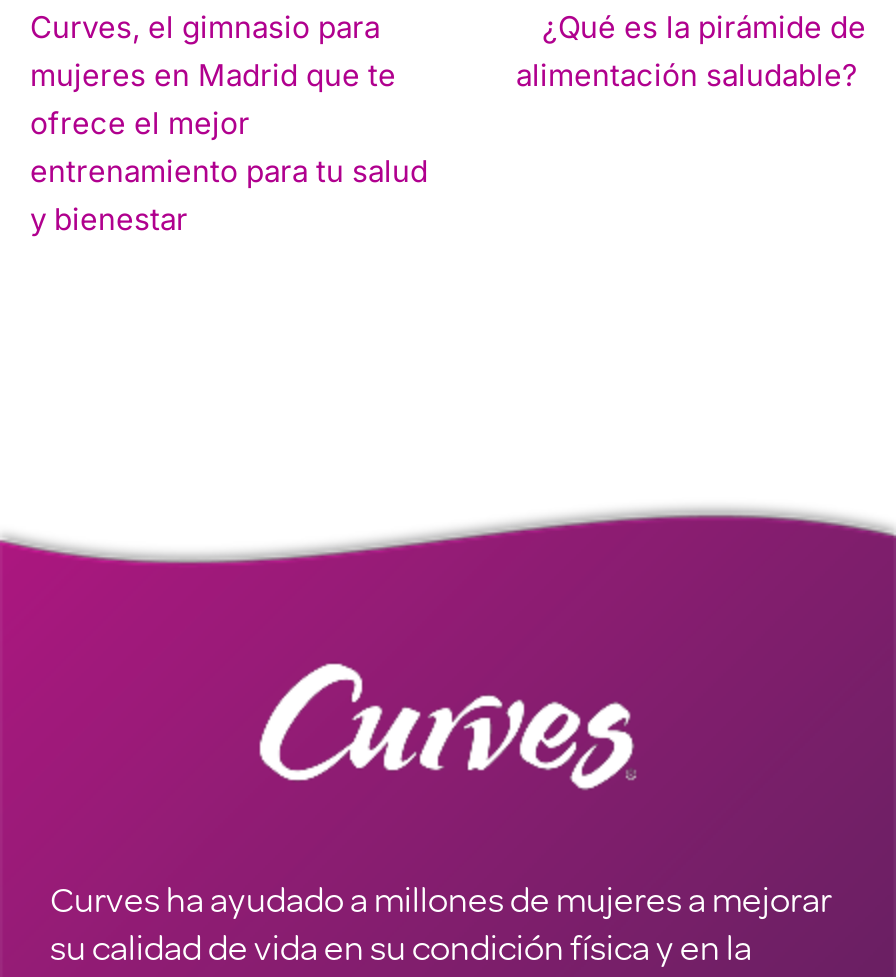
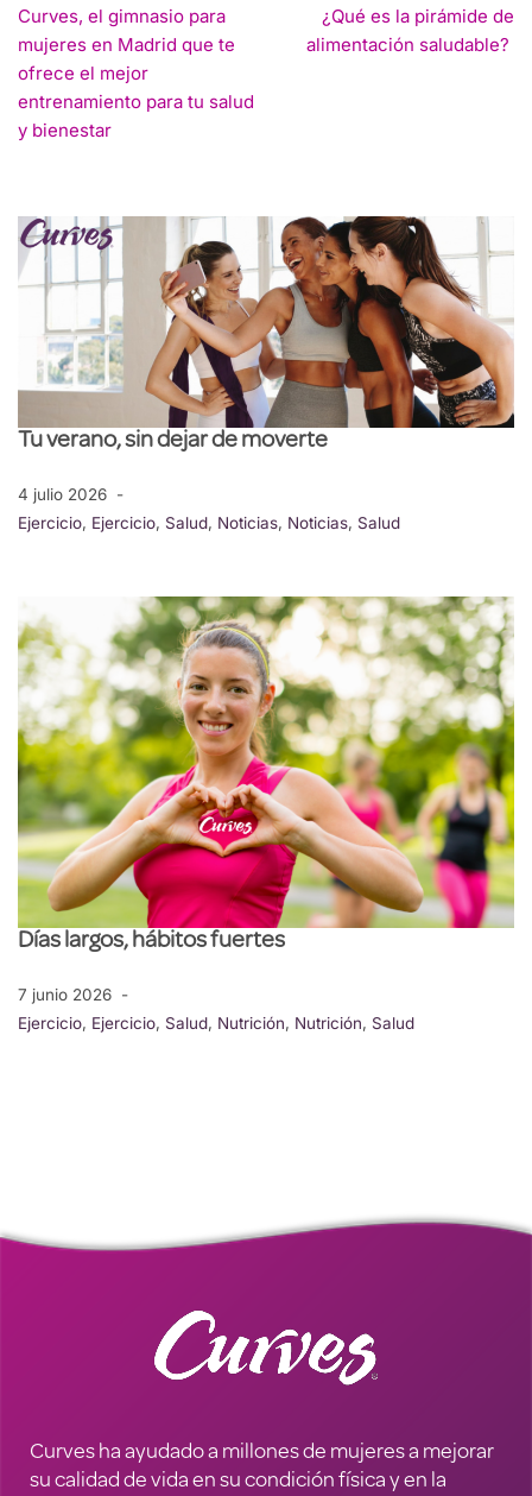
none -> [17,215,515,532] [image] | Tu verano, sin dejar de moverte | 4 julio 2026 | Ejercicio, Ejercicio, Salud, Noticias, Noticias, Salud
none -> [17,595,515,1032] [image] | Días largos, hábitos fuertes | 7 junio 2026 | Ejercicio, Ejercicio, Salud, Nutrición, Nutrición, Salud

